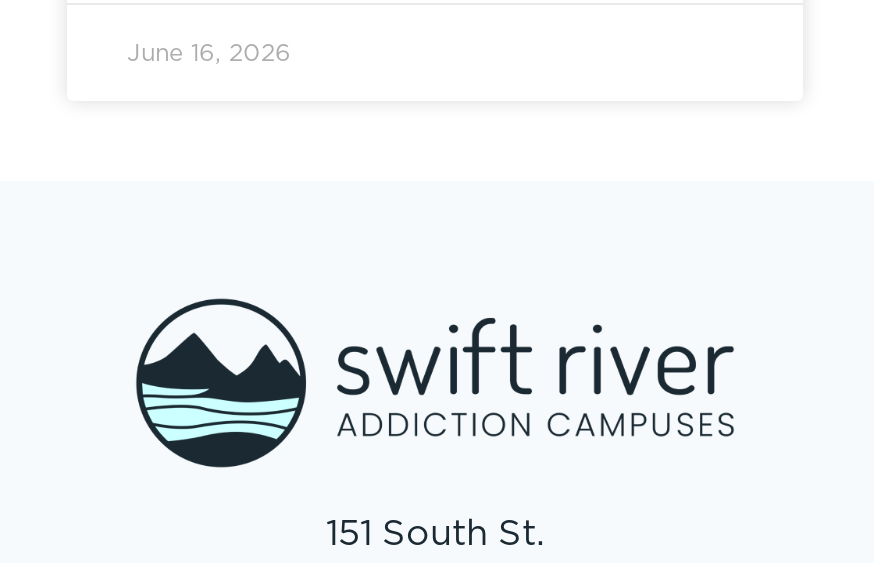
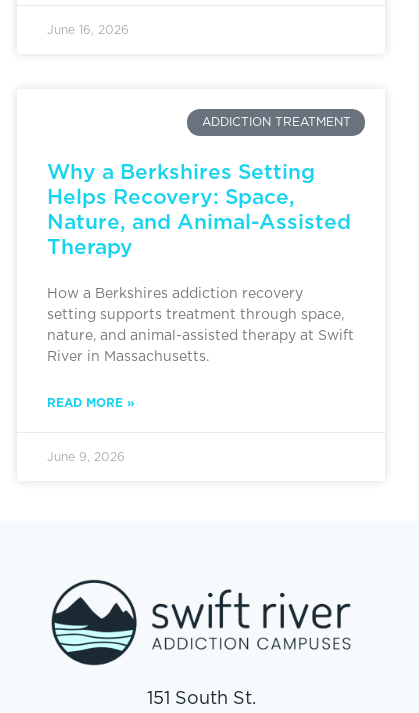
none -> [47,116,354,410] ADDICTION TREATMENT | Why a Berkshires Setting | Helps Recovery: Space, | Nature, and Animal-Assisted | Therapy | How a Berkshires addiction recovery | setting supports treatment through space, | nature, and animal-assisted therapy at Swift | River in Massachusetts. | READ MORE »
none -> [47,451,125,463] June 9, 2026

